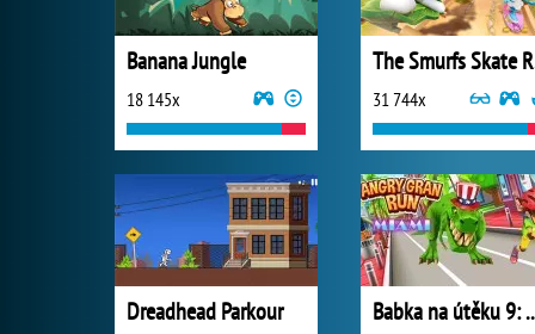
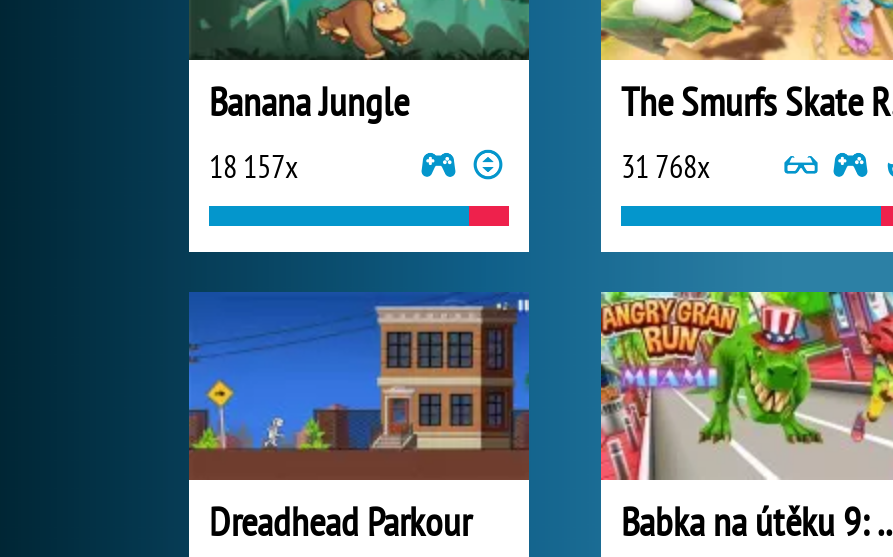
[127,87,180,111] 18 145x -> [209,146,299,186] 18 157x
[373,87,426,111] 31 744x -> [621,146,711,186] 31 768x

